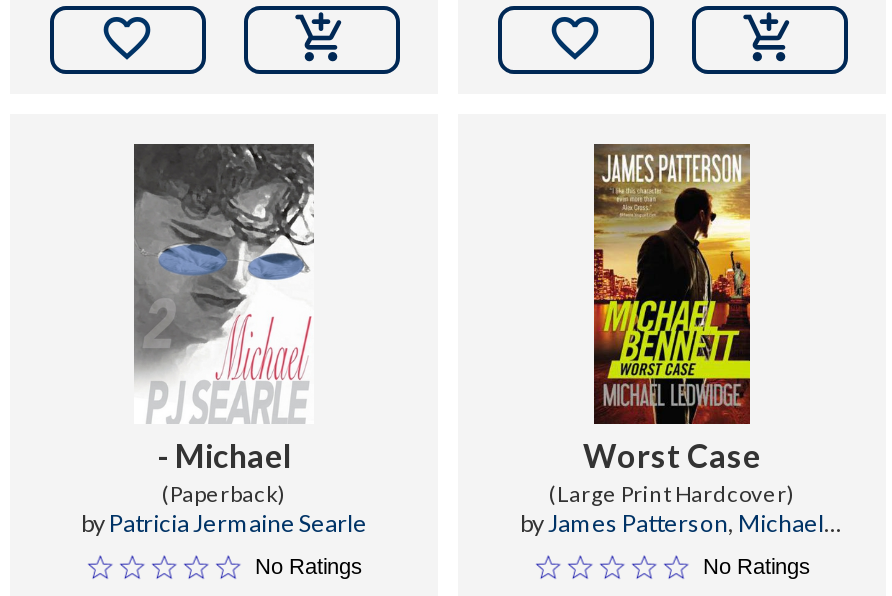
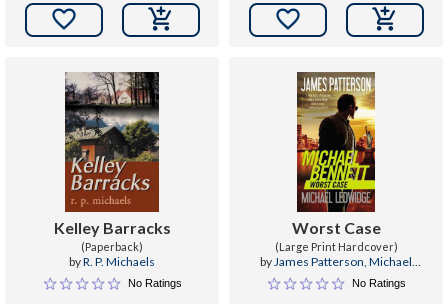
[130,142,318,474] [image] | - Michael -> [53,72,170,237] [image] | Kelley Barracks
[81,508,367,538] by Patricia Jermaine Searle -> [69,254,155,269] by R. P. Michaels

